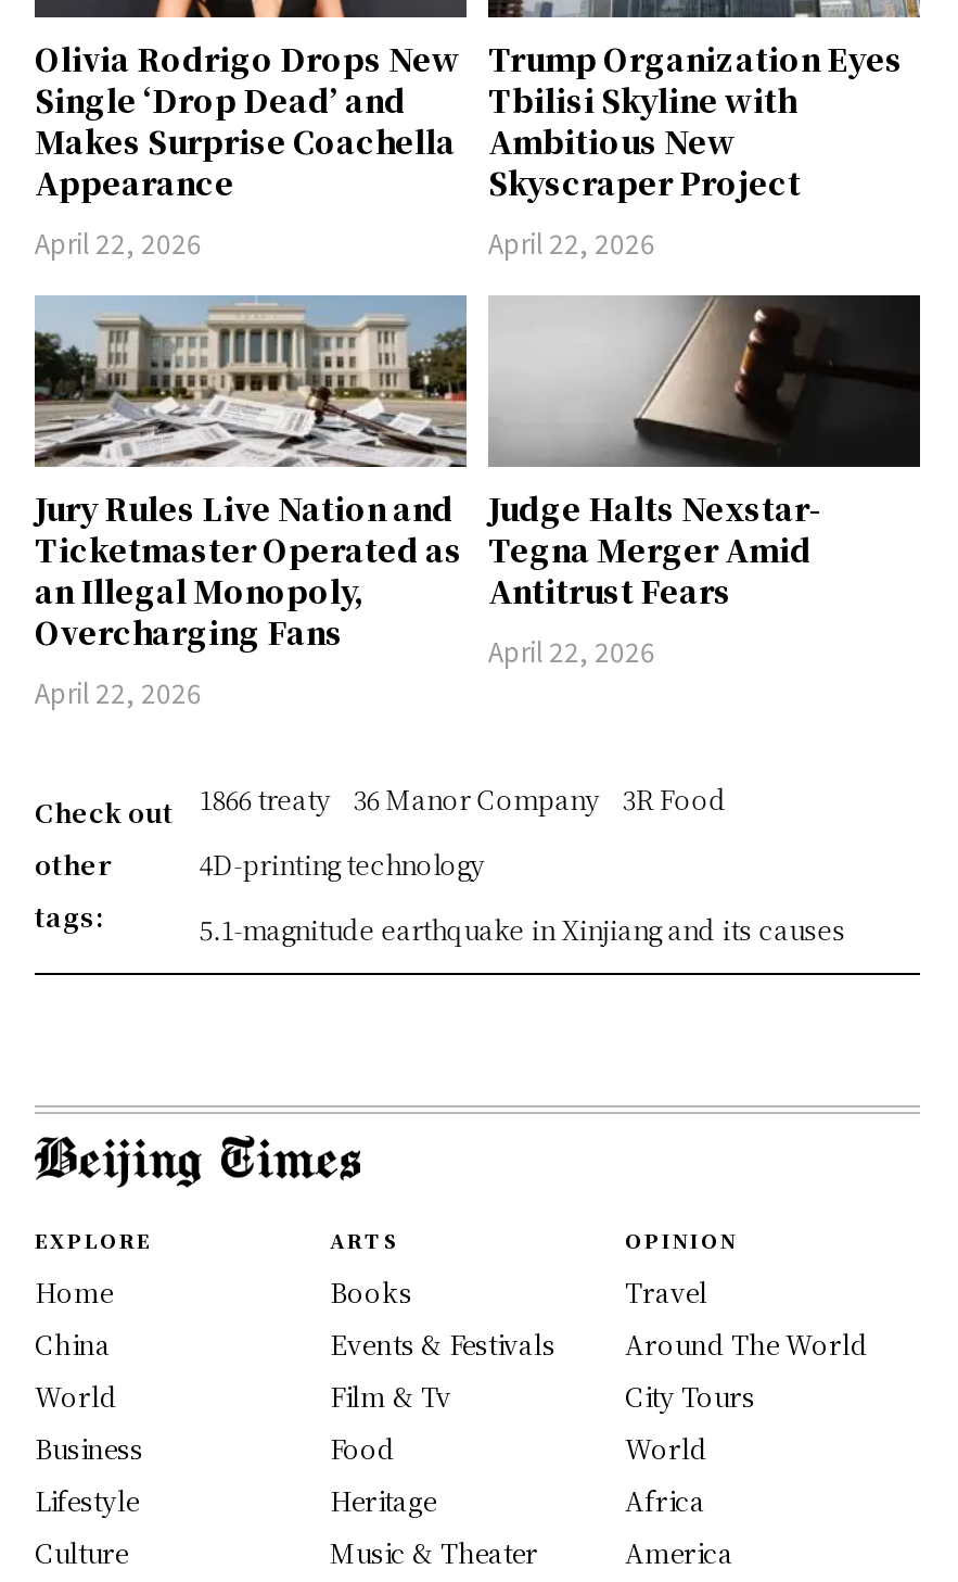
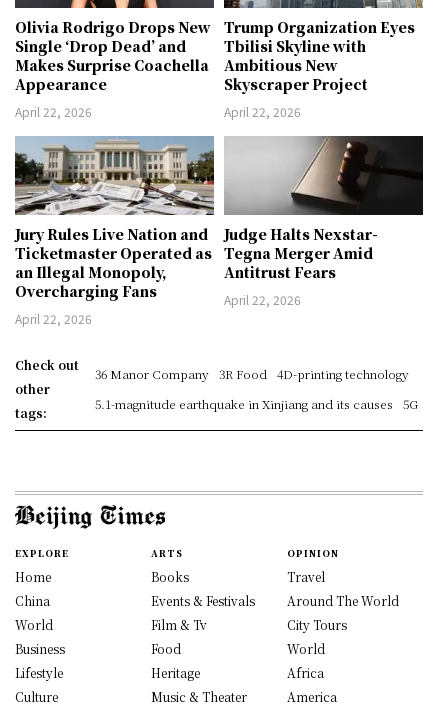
[199,780,846,947] 1866 treaty 36 Manor Company 3R Food | 4D-printing technology | 5.1-magnitude earthquake in Xinjiang and its causes -> [94,365,417,412] 36 Manor Company 3R Food 4D-printing technology | 5.1-magnitude earthquake in Xinjiang and its causes 5G

